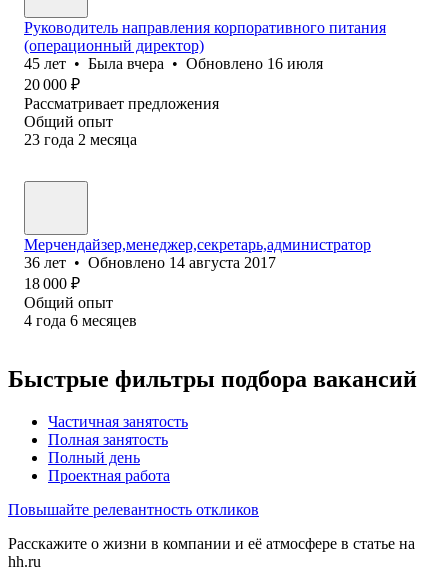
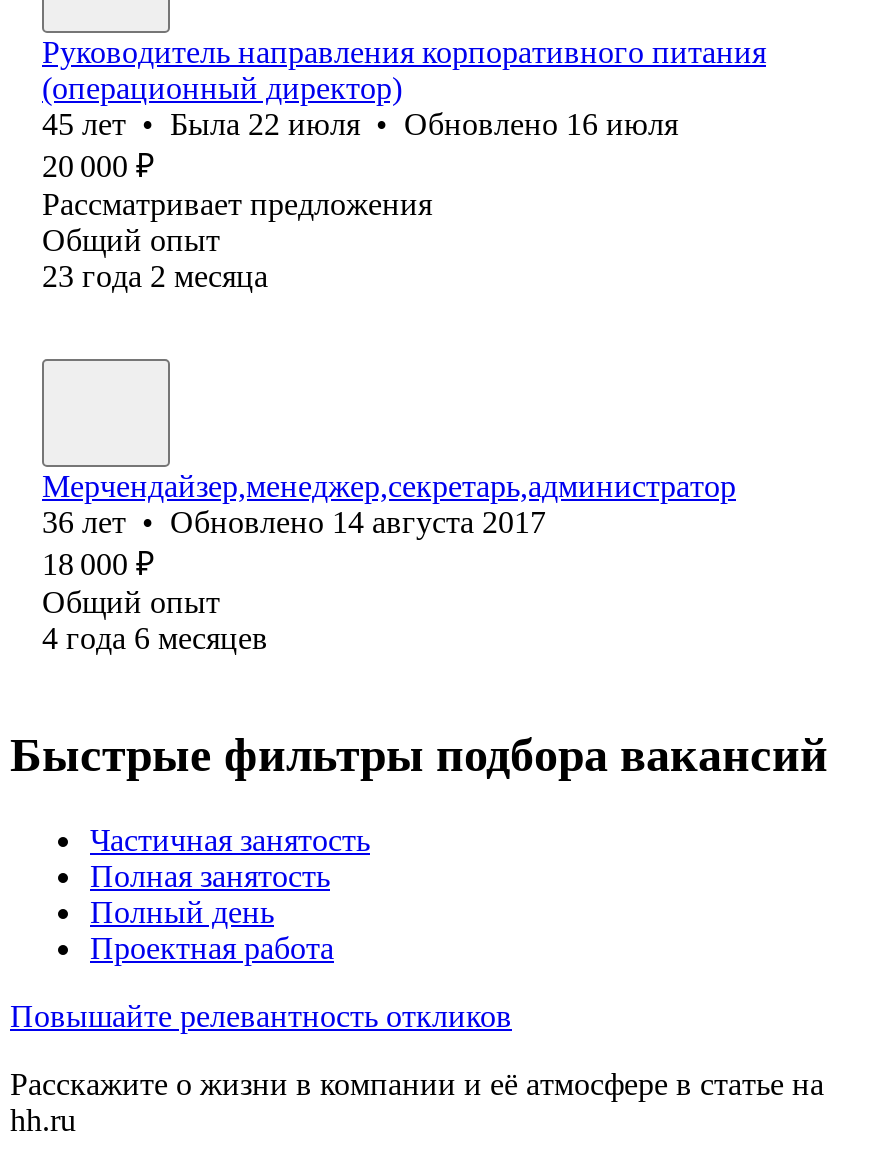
[24,55,323,72] 45 лет • Была вчера • Обновлено 16 июля -> [42,107,678,141] 45 лет • Была 22 июля • Обновлено 16 июля

